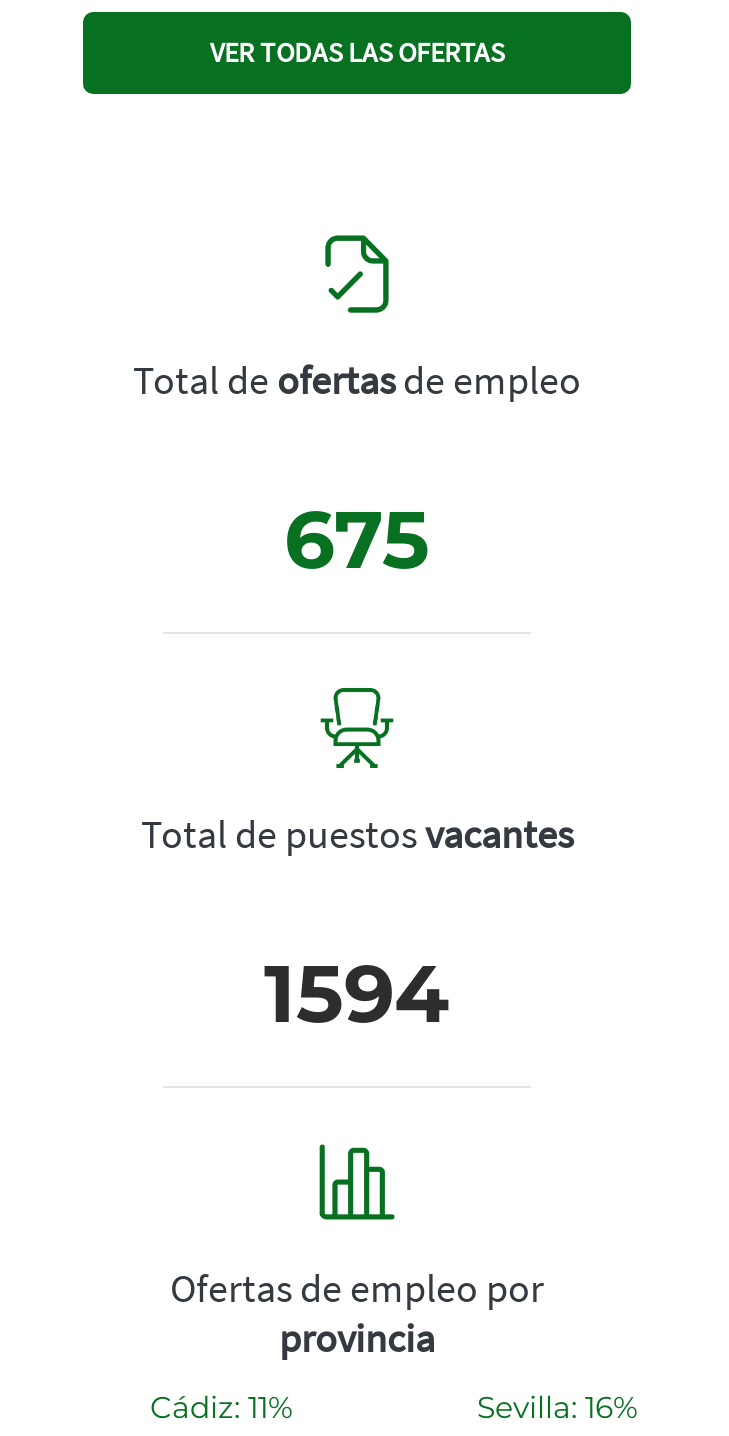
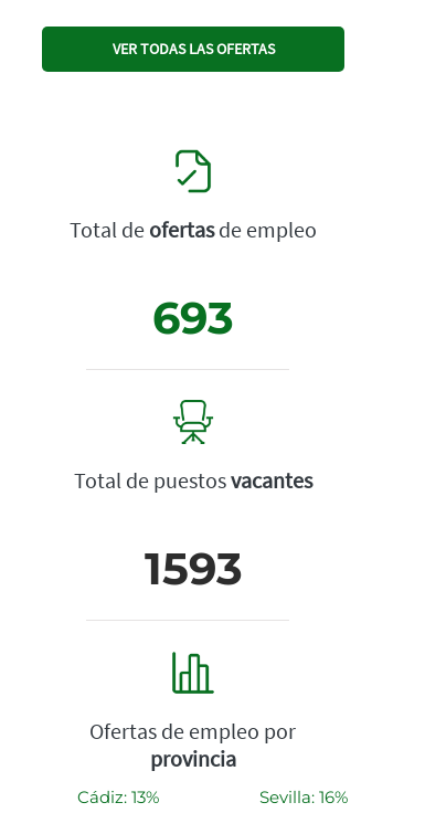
[284,490,430,588] 675 -> [152,291,234,345] 693
[264,944,450,1042] 1594 -> [144,541,242,596] 1593
[150,1388,292,1426] Cádiz: 11% -> [77,787,159,808] Cádiz: 13%

